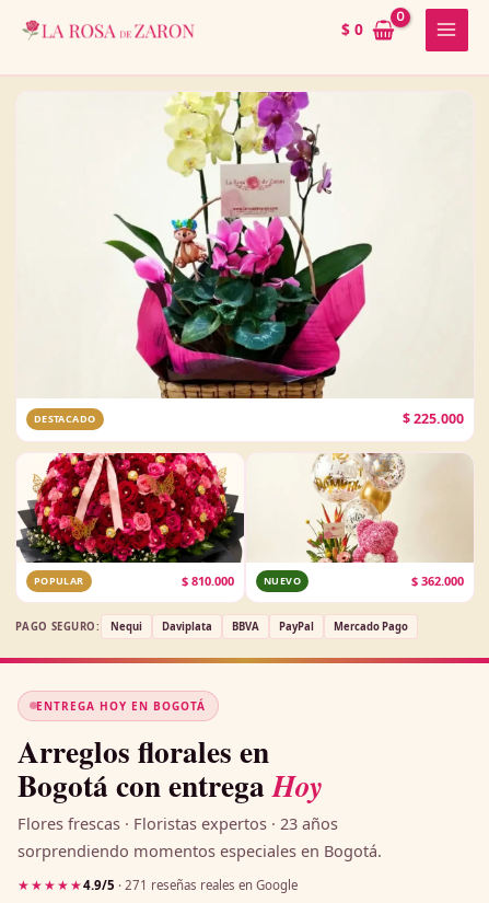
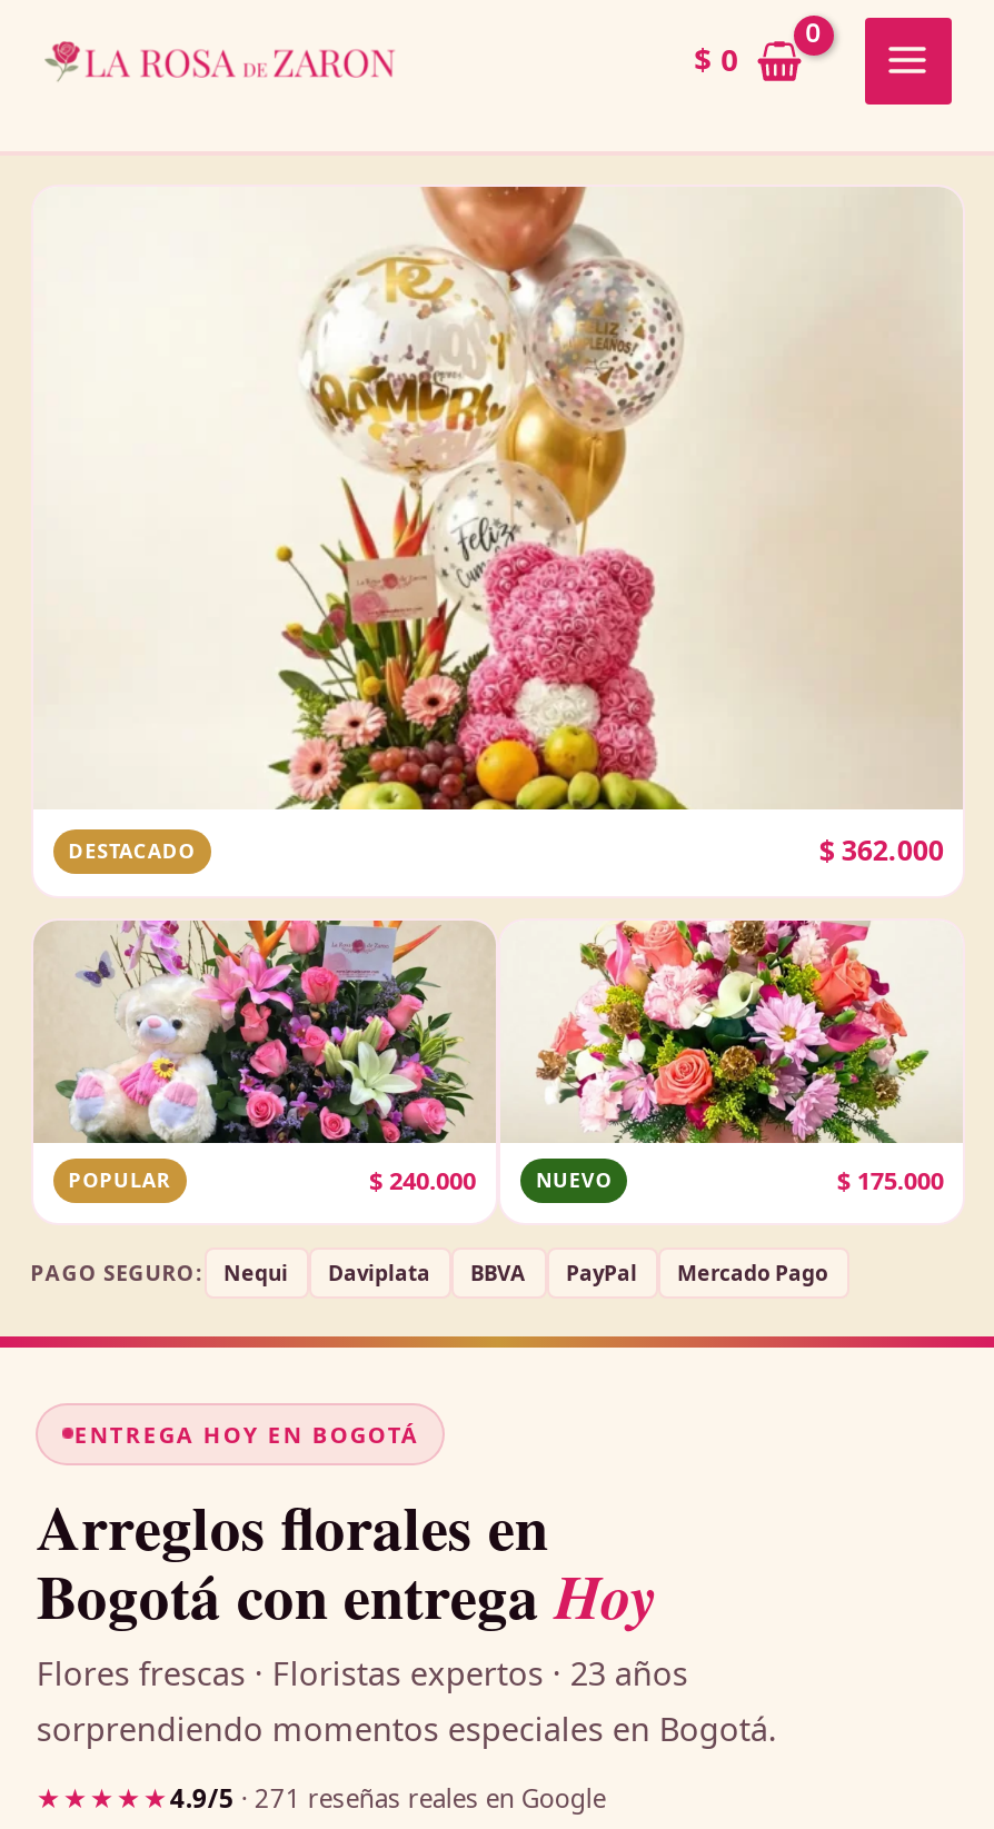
[104,91,473,428] [image] | $225.000 -> [216,185,963,870] [image] | $362.000
[16,452,245,589] [image] | $810.000 -> [33,918,496,1197] [image] | $240.000
[265,453,474,589] [image] | $362.000 -> [534,918,961,1197] [image] | $175.000

